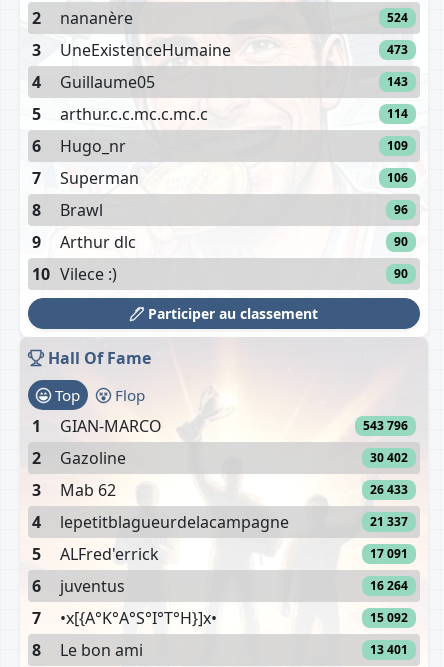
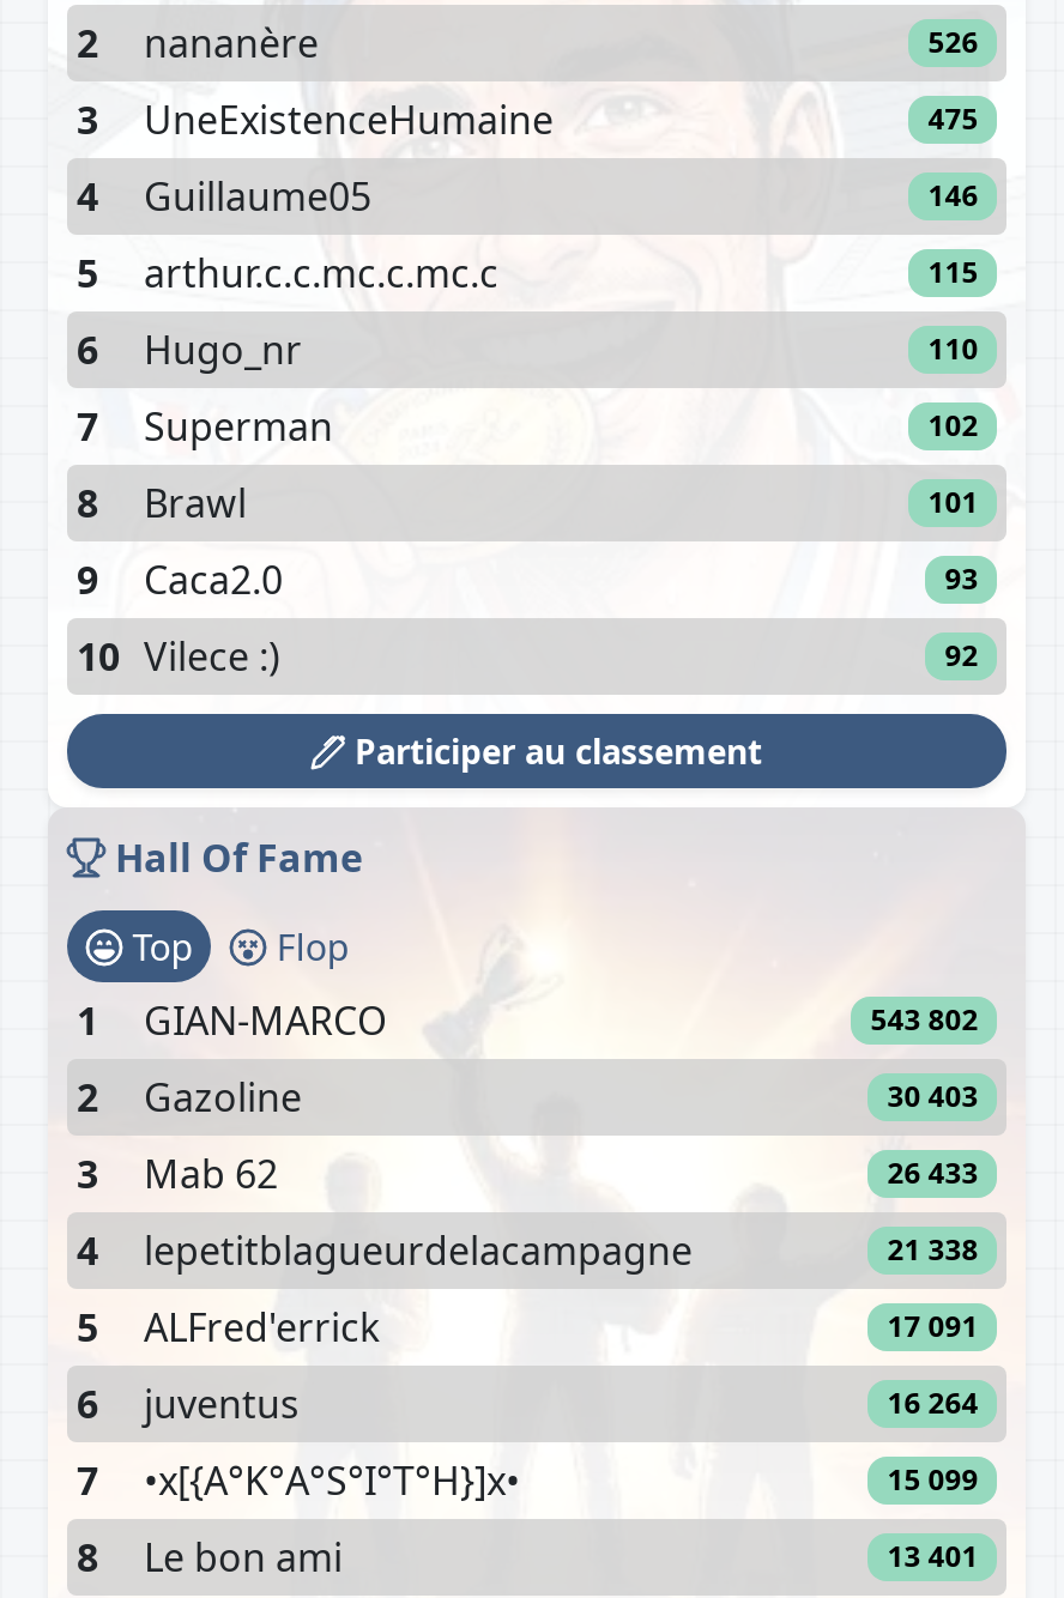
[387,9,408,26] 524 -> [928,22,978,62] 526
[387,41,408,58] 473 -> [928,98,978,139] 475
[387,73,408,90] 143 -> [928,175,978,216] 146
[387,105,408,122] 114 -> [928,252,978,292] 115
[387,137,408,154] 109 -> [928,328,978,369] 110
[387,169,408,186] 106 -> [928,405,978,446] 102
[394,201,408,218] 96 -> [928,482,978,522] 101
[60,231,408,253] Arthur dlc | 90 -> [144,553,978,606] Caca2.0 | 93
[394,265,408,282] 90 -> [945,635,978,676] 92
[363,417,408,434] 543 796 -> [870,999,978,1040] 543 802
[370,449,408,466] 30 402 -> [887,1076,978,1116] 30 403
[370,513,408,530] 21 337 -> [887,1229,978,1270] 21 338
[370,609,408,626] 15 092 -> [887,1459,978,1500] 15 099

